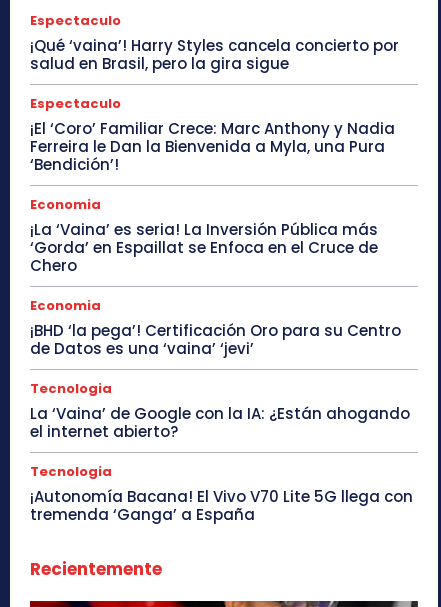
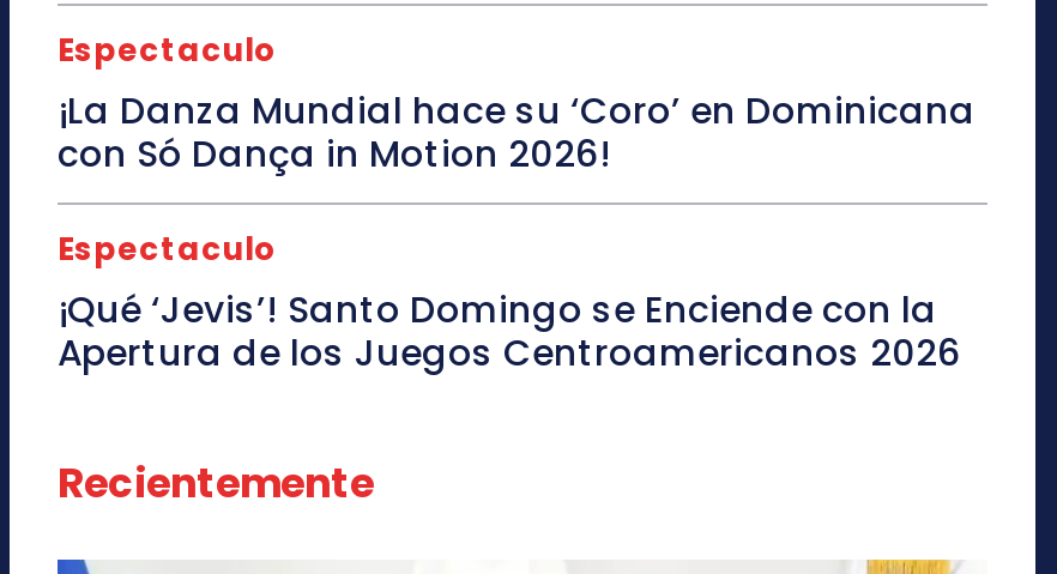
[30,35,399,74] ¡Qué ‘vaina’! Harry Styles cancela concierto por | salud en Brasil, pero la gira sigue -> [58,86,976,179] ¡La Danza Mundial hace su ‘Coro’ en Dominicana | con Só Dança in Motion 2026!
[30,118,413,525] ¡El ‘Coro’ Familiar Crece: Marc Anthony y Nadia | Ferreira le Dan la Bienvenida a Myla, una Pura | ‘Bendición’! | Economia | ¡La ‘Vaina’ es seria! La Inversión Pública más | ‘Gorda’ en Espaillat se Enfoca en el Cruce de | Chero | Economia | ¡BHD ‘la pega’! Certificación Oro para su Centro | de Datos es una ‘vaina’ ‘jevi’ | Tecnologia | La ‘Vaina’ de Google con la IA: ¿Están ahogando | el internet abierto? | Tecnologia | ¡Autonomía Bacana! El Vivo V70 Lite 5G llega con | tremenda ‘Ganga’ a España -> [58,285,961,378] ¡Qué ‘Jevis’! Santo Domingo se Enciende con la | Apertura de los Juegos Centroamericanos 2026

